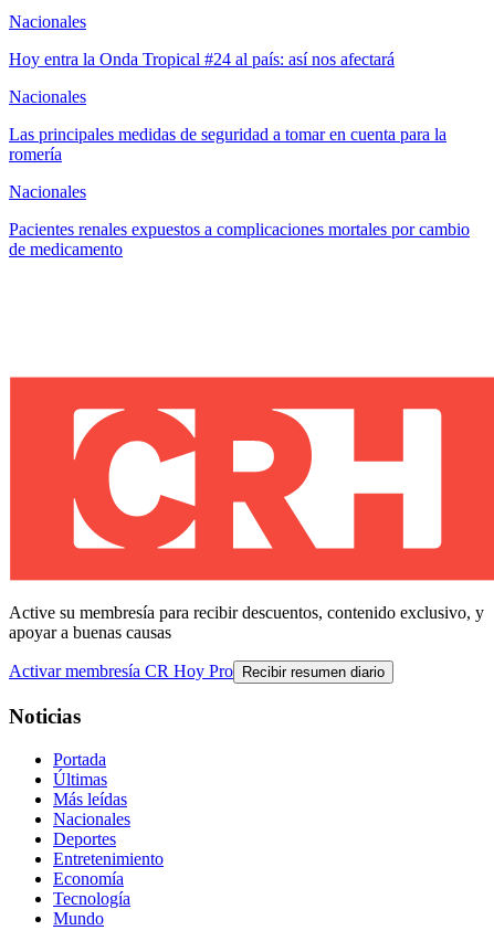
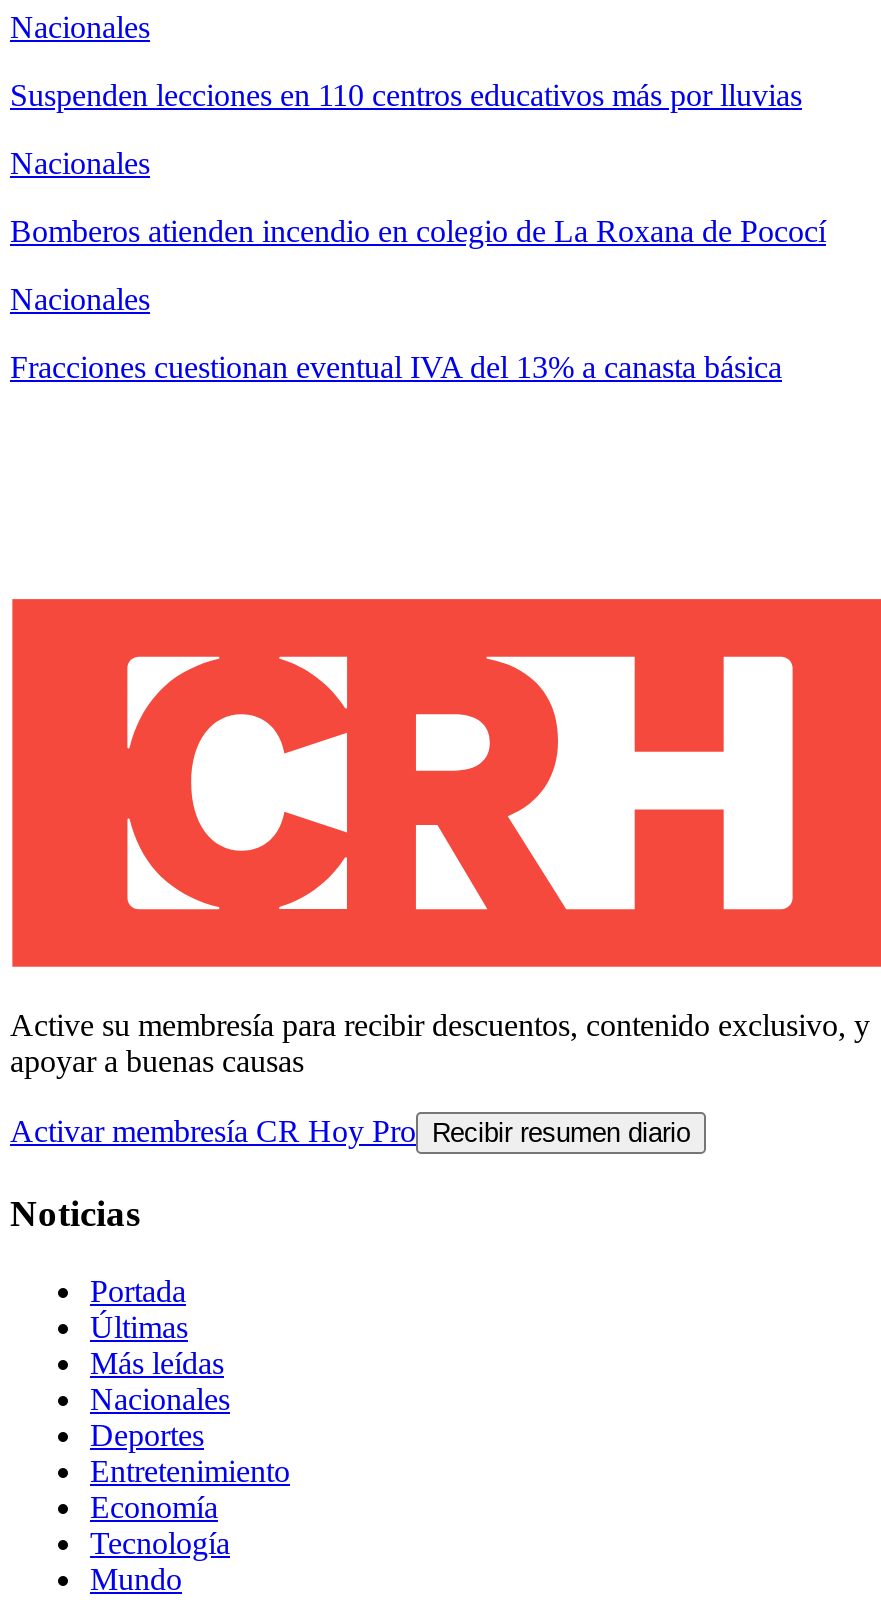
[9,50,395,69] Hoy entra la Onda Tropical #24 al país: así nos afectará -> [10,78,802,112] Suspenden lecciones en 110 centros educativos más por lluvias
[9,125,446,164] Las principales medidas de seguridad a tomar en cuenta para la | romería -> [10,214,826,248] Bomberos atienden incendio en colegio de La Roxana de Pococí
[9,220,470,259] Pacientes renales expuestos a complicaciones mortales por cambio | de medicamento -> [10,350,782,384] Fracciones cuestionan eventual IVA del 13% a canasta básica

